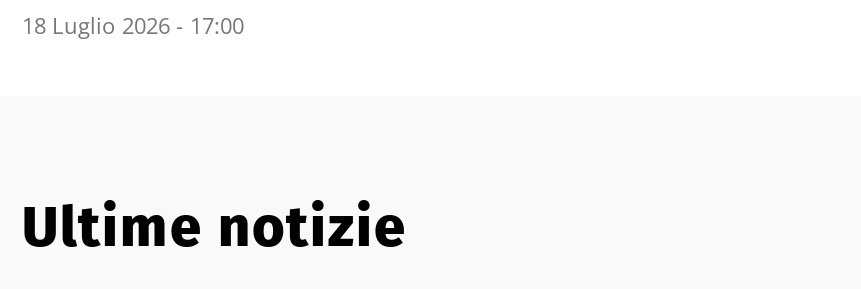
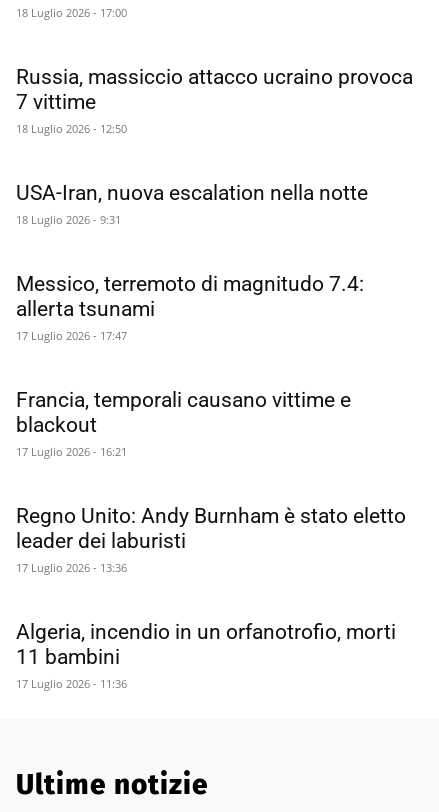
none -> [16,65,413,691] Russia, massiccio attacco ucraino provoca | 7 vittime | 18 Luglio 2026 - 12:50 | USA-Iran, nuova escalation nella notte | 18 Luglio 2026 - 9:31 | Messico, terremoto di magnitudo 7.4: | allerta tsunami | 17 Luglio 2026 - 17:47 | Francia, temporali causano vittime e | blackout | 17 Luglio 2026 - 16:21 | Regno Unito: Andy Burnham è stato eletto | leader dei laburisti | 17 Luglio 2026 - 13:36 | Algeria, incendio in un orfanotrofio, morti | 11 bambini | 17 Luglio 2026 - 11:36

